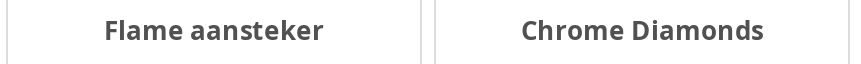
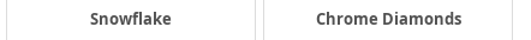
[104,13,324,49] Flame aansteker -> [90,8,172,29] Snowflake

